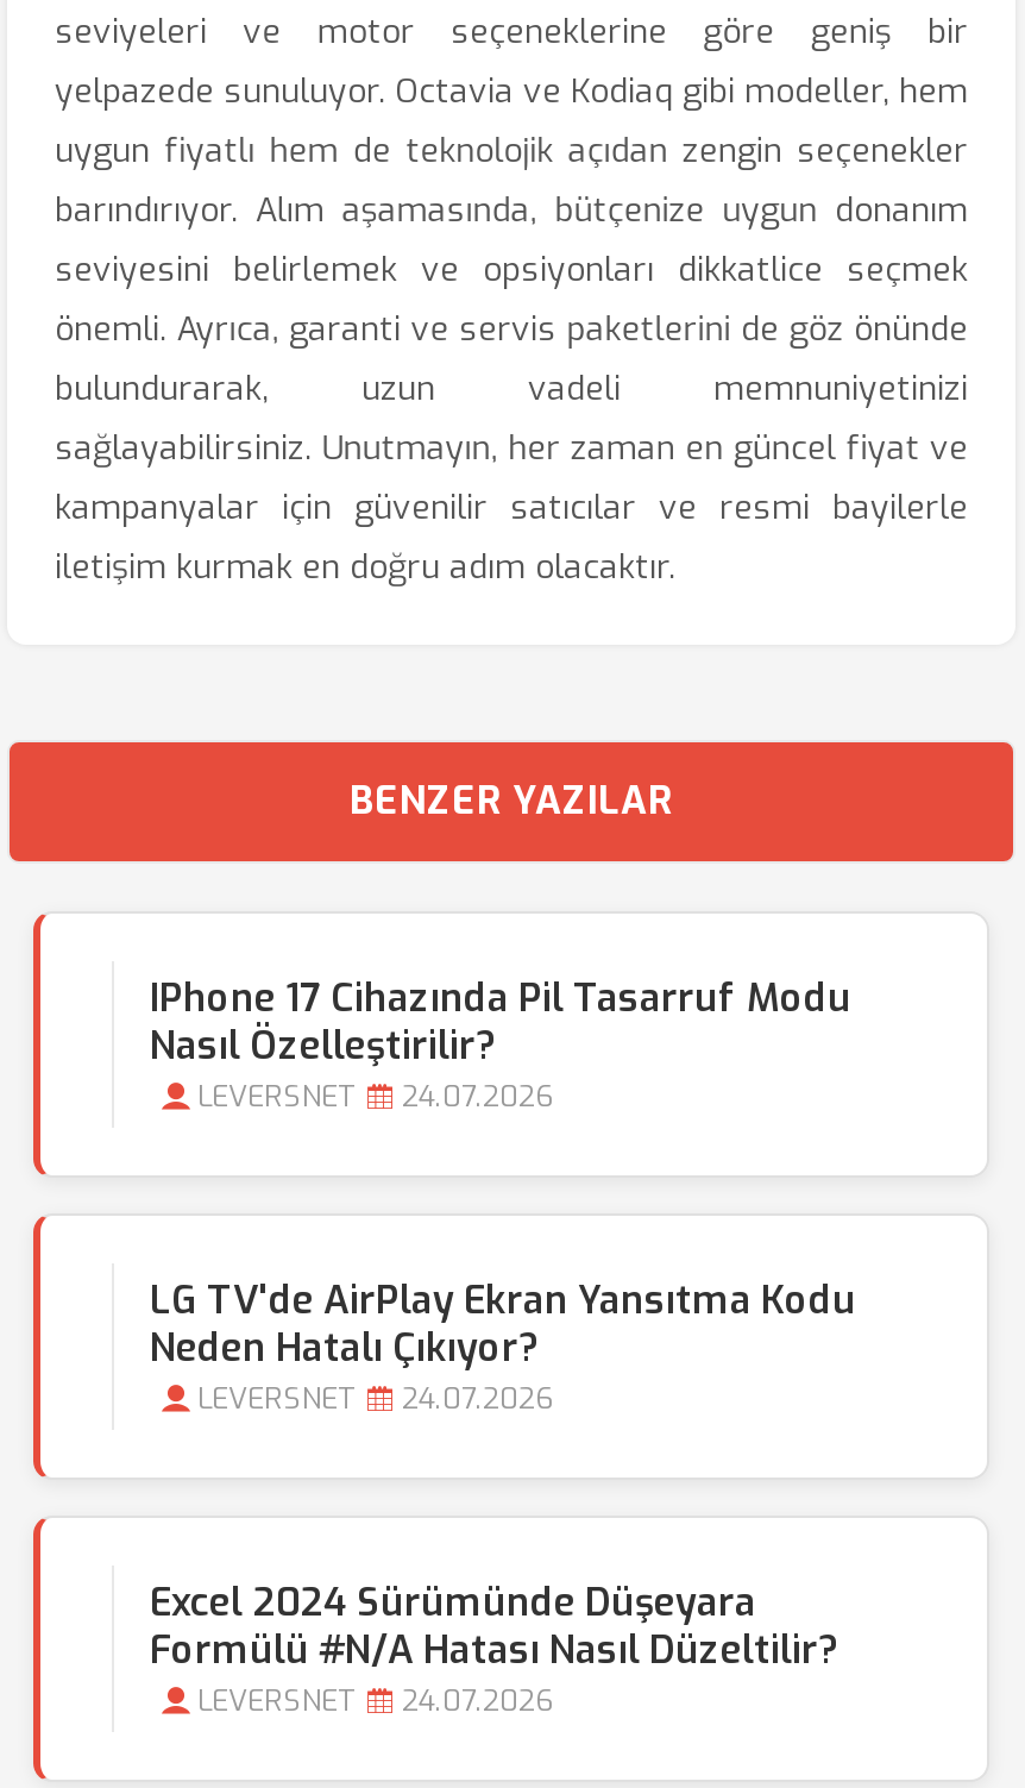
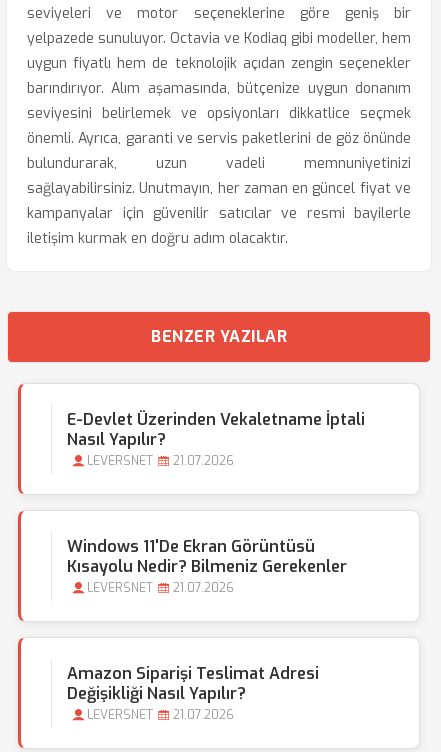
[150,973,851,1071] IPhone 17 Cihazında Pil Tasarruf Modu | Nasıl Özelleştirilir? -> [67,409,365,450] E-Devlet Üzerinden Vekaletname İptali | Nasıl Yapılır?
[197,1078,554,1116] LEVERSNET 24.07.2026 -> [87,453,234,469] LEVERSNET 21.07.2026
[150,1275,856,1373] LG TV'de AirPlay Ekran Yansıtma Kodu | Neden Hatalı Çıkıyor? -> [67,536,347,577] Windows 11'de Ekran Görüntüsü | Kısayolu Nedir? Bilmeniz Gerekenler
[197,1380,554,1418] LEVERSNET 24.07.2026 -> [87,580,234,596] LEVERSNET 21.07.2026
[150,1577,840,1675] Excel 2024 Sürümünde Düşeyara | Formülü #N/A Hatası Nasıl Düzeltilir? -> [67,663,319,704] Amazon Siparişi Teslimat Adresi | Değişikliği Nasıl Yapılır?
[197,1682,554,1720] LEVERSNET 24.07.2026 -> [87,707,234,723] LEVERSNET 21.07.2026

